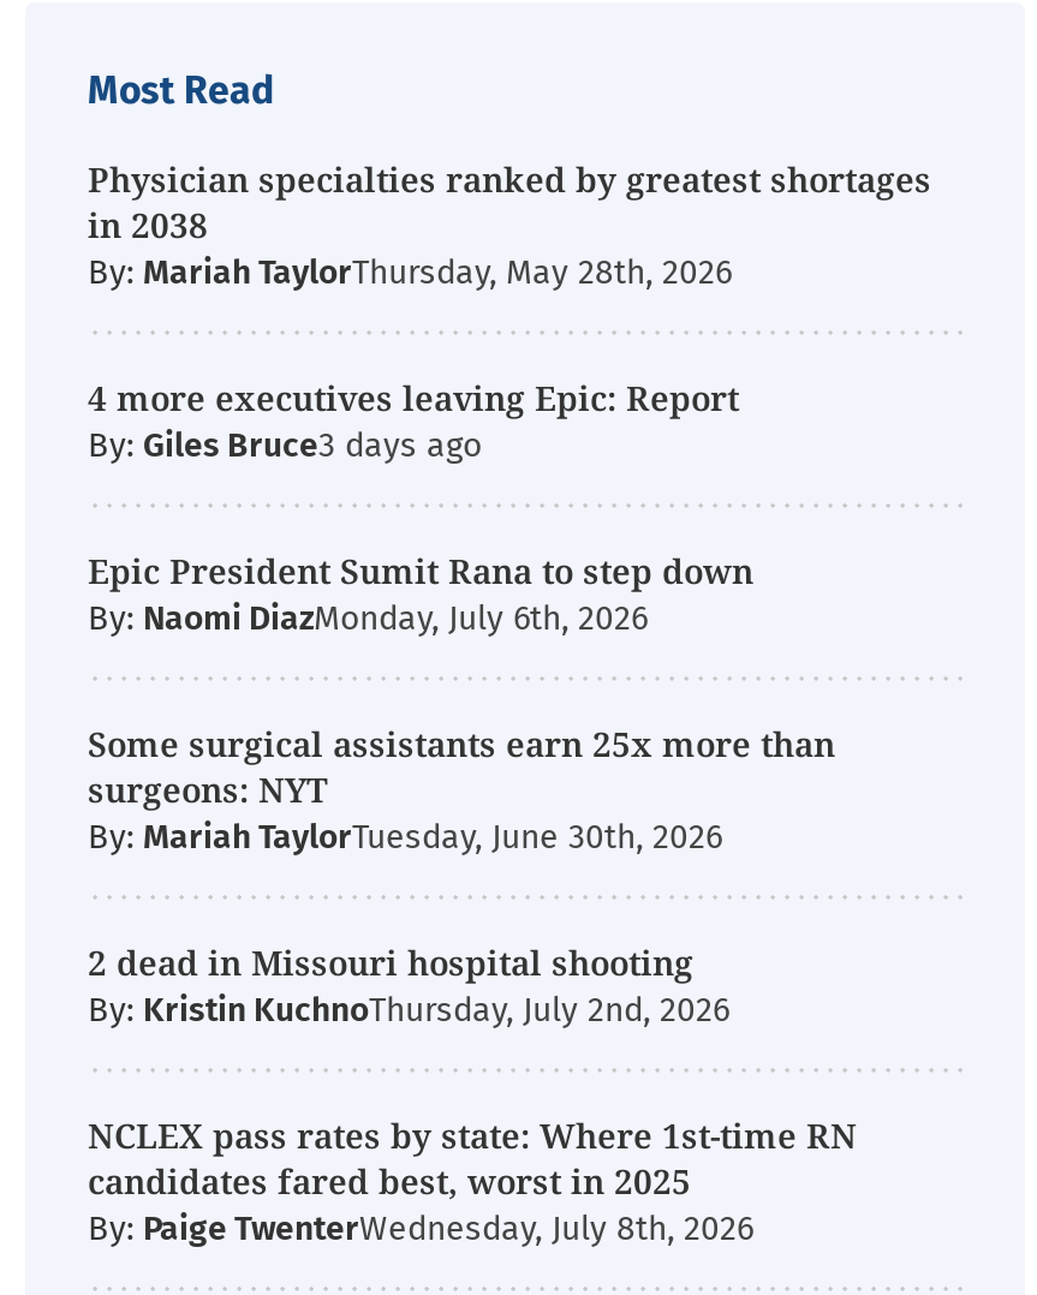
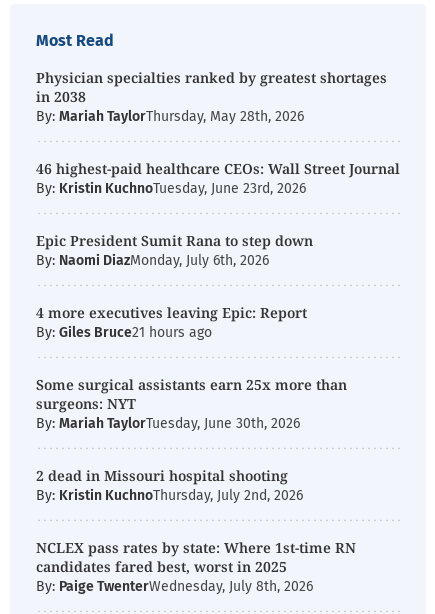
moved [88,375,739,420] -> [36,303,307,322]: 4 more executives leaving Epic: Report
[88,425,318,466] By: Giles Bruce -> [36,159,400,197] 46 highest-paid healthcare CEOs: Wall Street Journal | By: Kristin KuchnoTuesday, June 23rd, 2026
none -> [36,324,212,341] By: Giles Bruce21 hours ago

